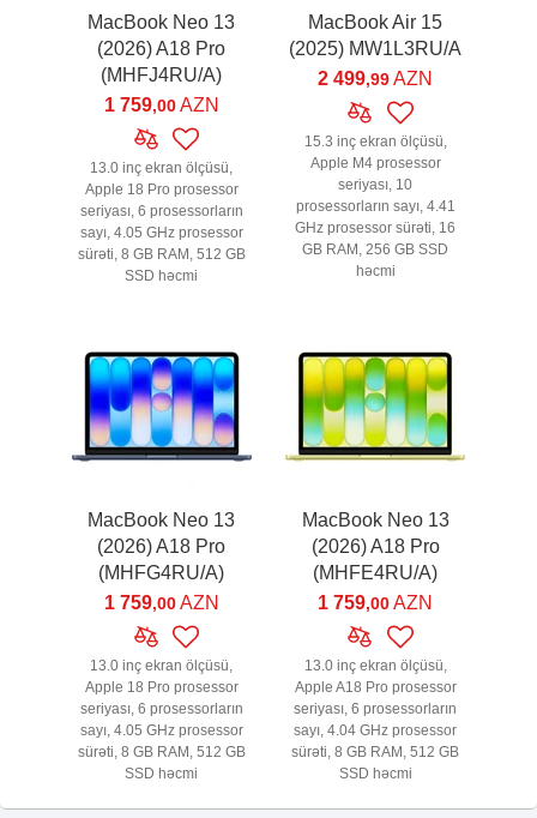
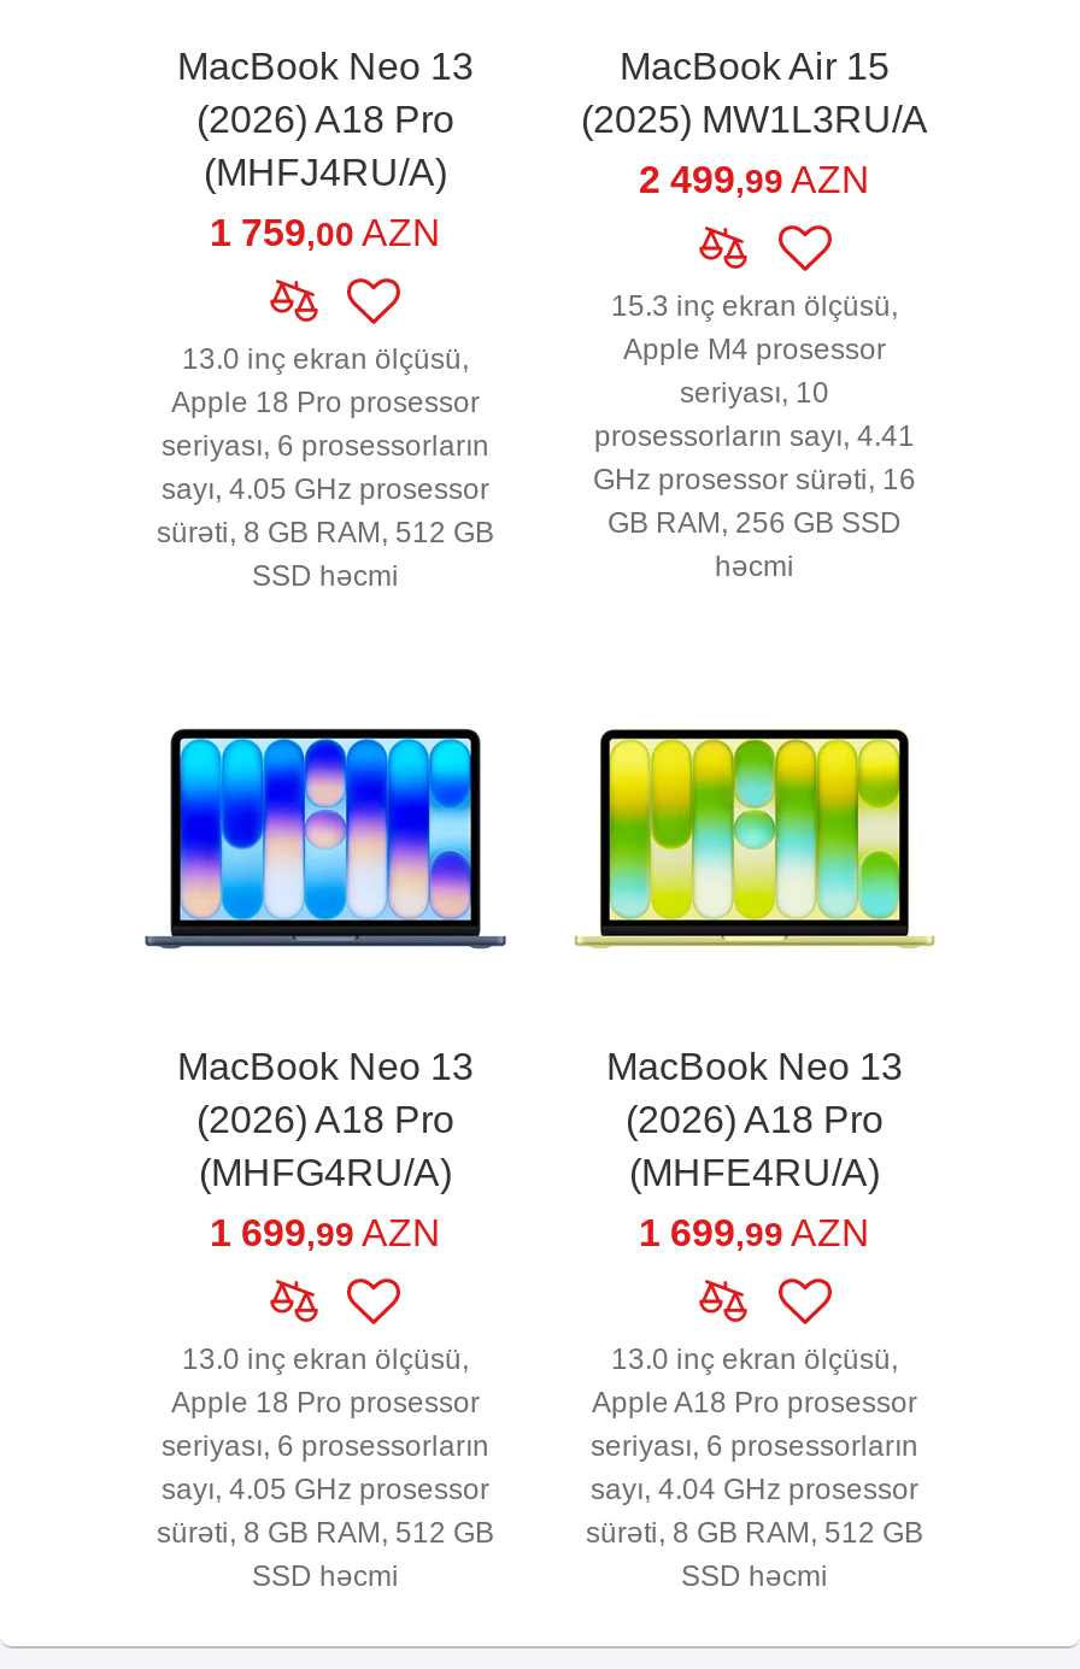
[104,593,219,613] 1 759,00 AZN -> [210,1212,441,1253] 1 699,99 AZN
[318,593,433,613] 1 759,00 AZN -> [639,1212,870,1253] 1 699,99 AZN

